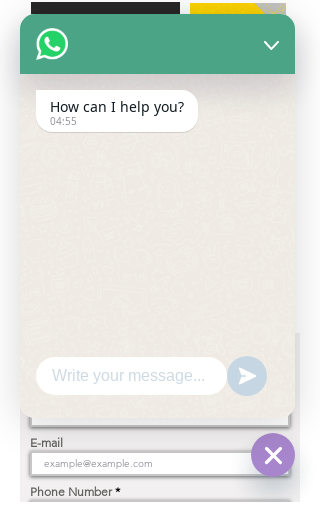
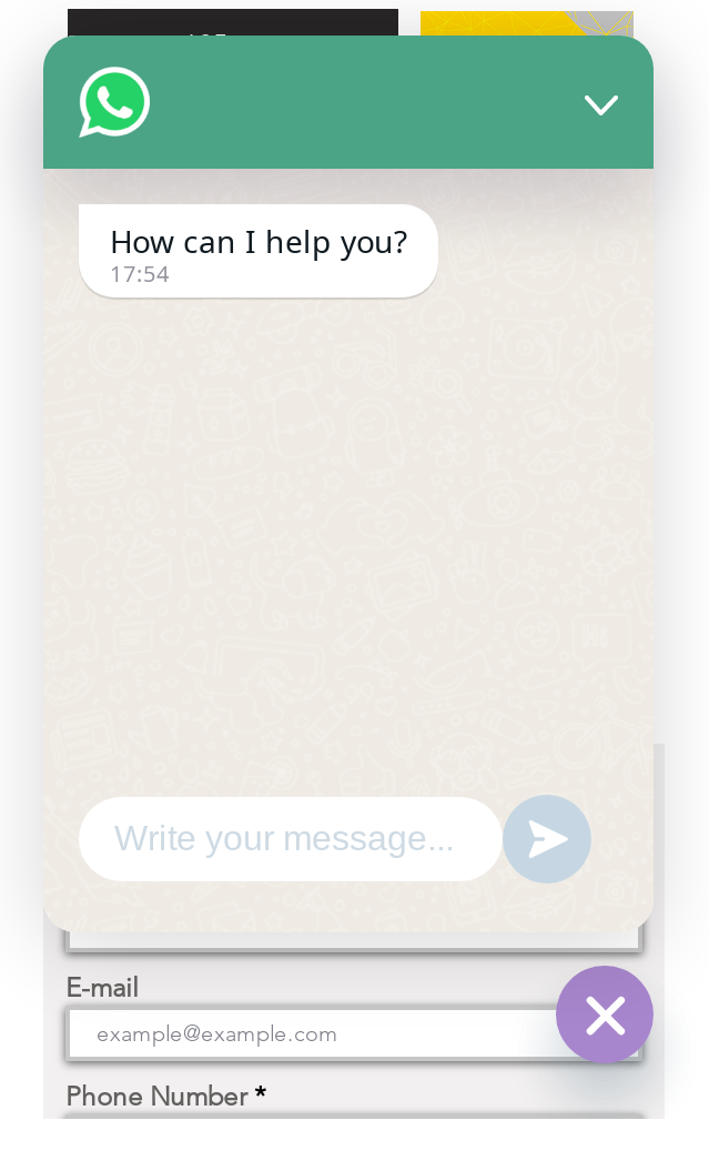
[50,114,77,128] 04:55 -> [110,258,170,289] 17:54

